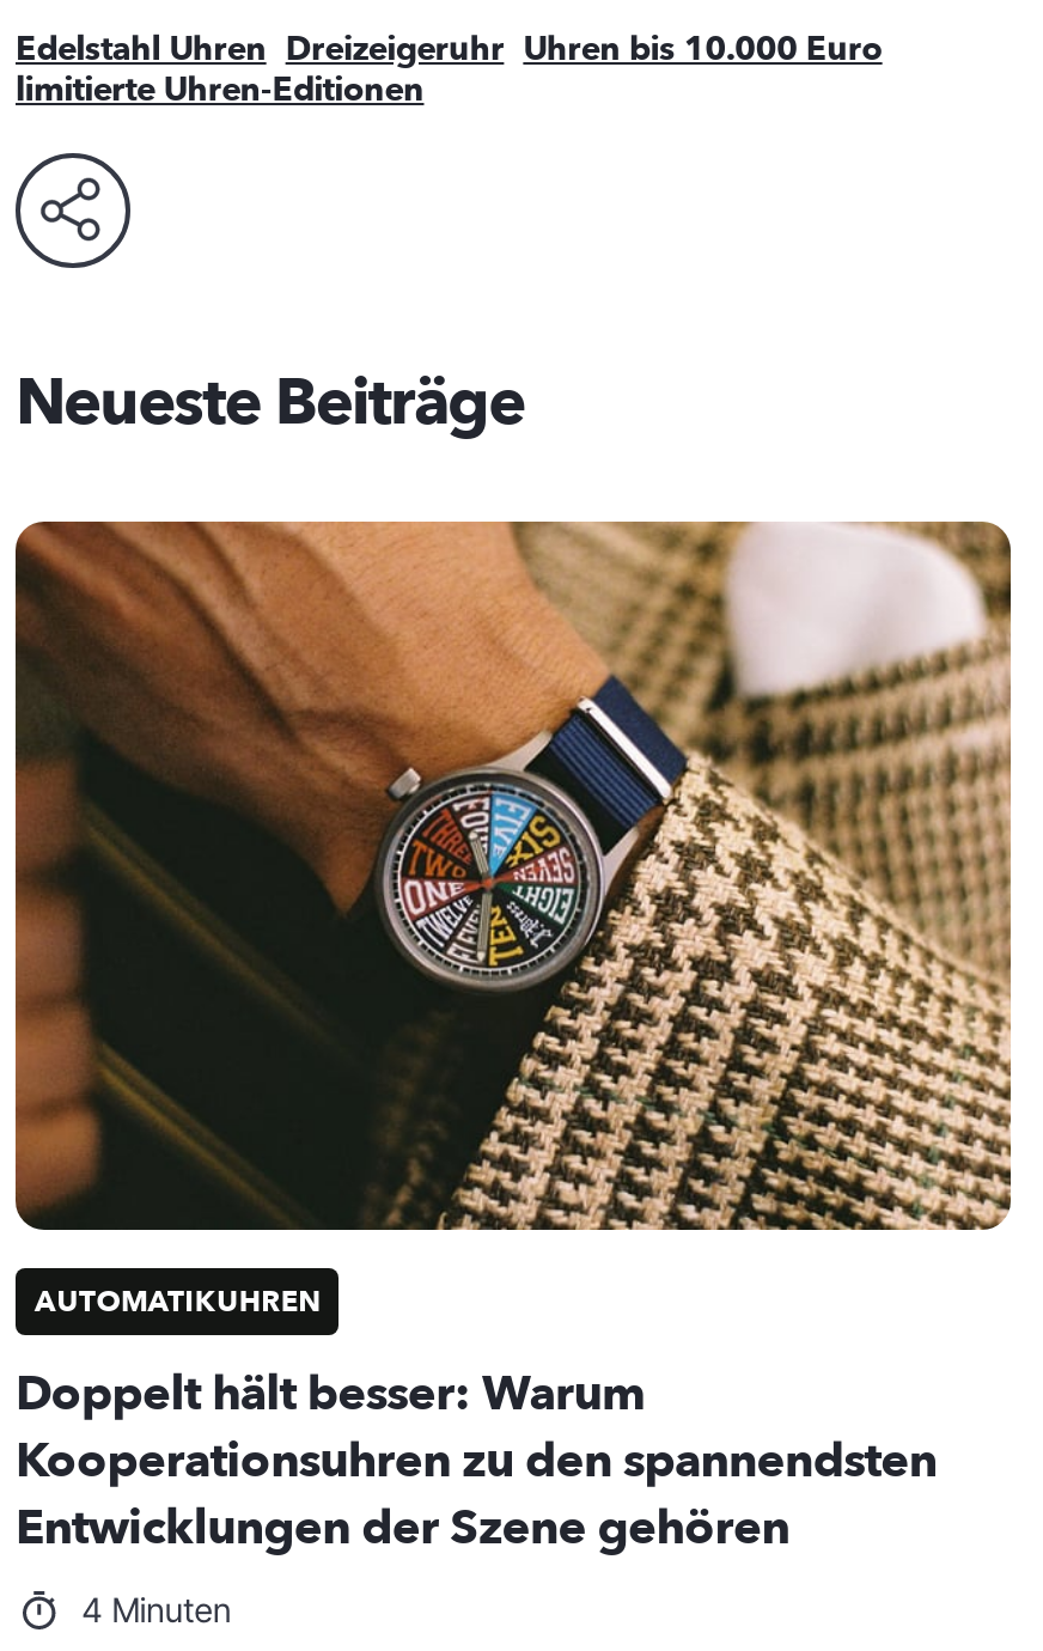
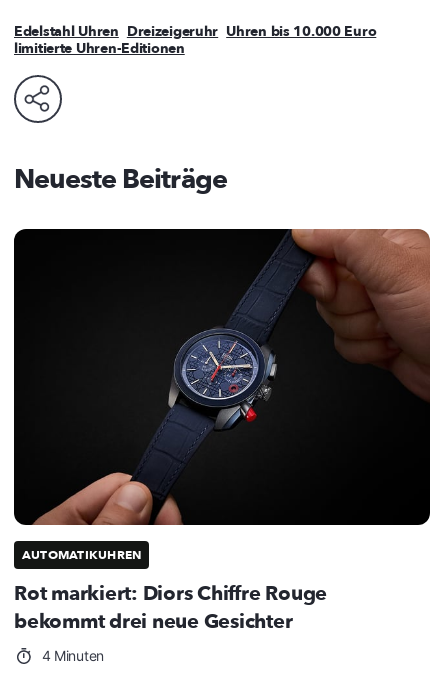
[13,519,1013,1232] [image] -> [13,228,431,526] [image]
[16,1362,937,1561] Doppelt hält besser: Warum | Kooperationsuhren zu den spannendsten | Entwicklungen der Szene gehören -> [14,580,327,635] Rot markiert: Diors Chiffre Rouge | bekommt drei neue Gesichter

